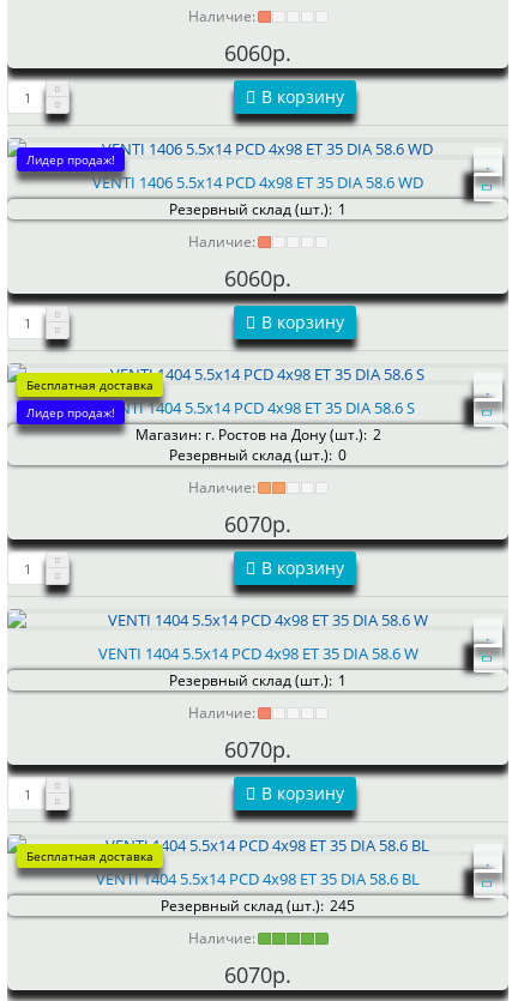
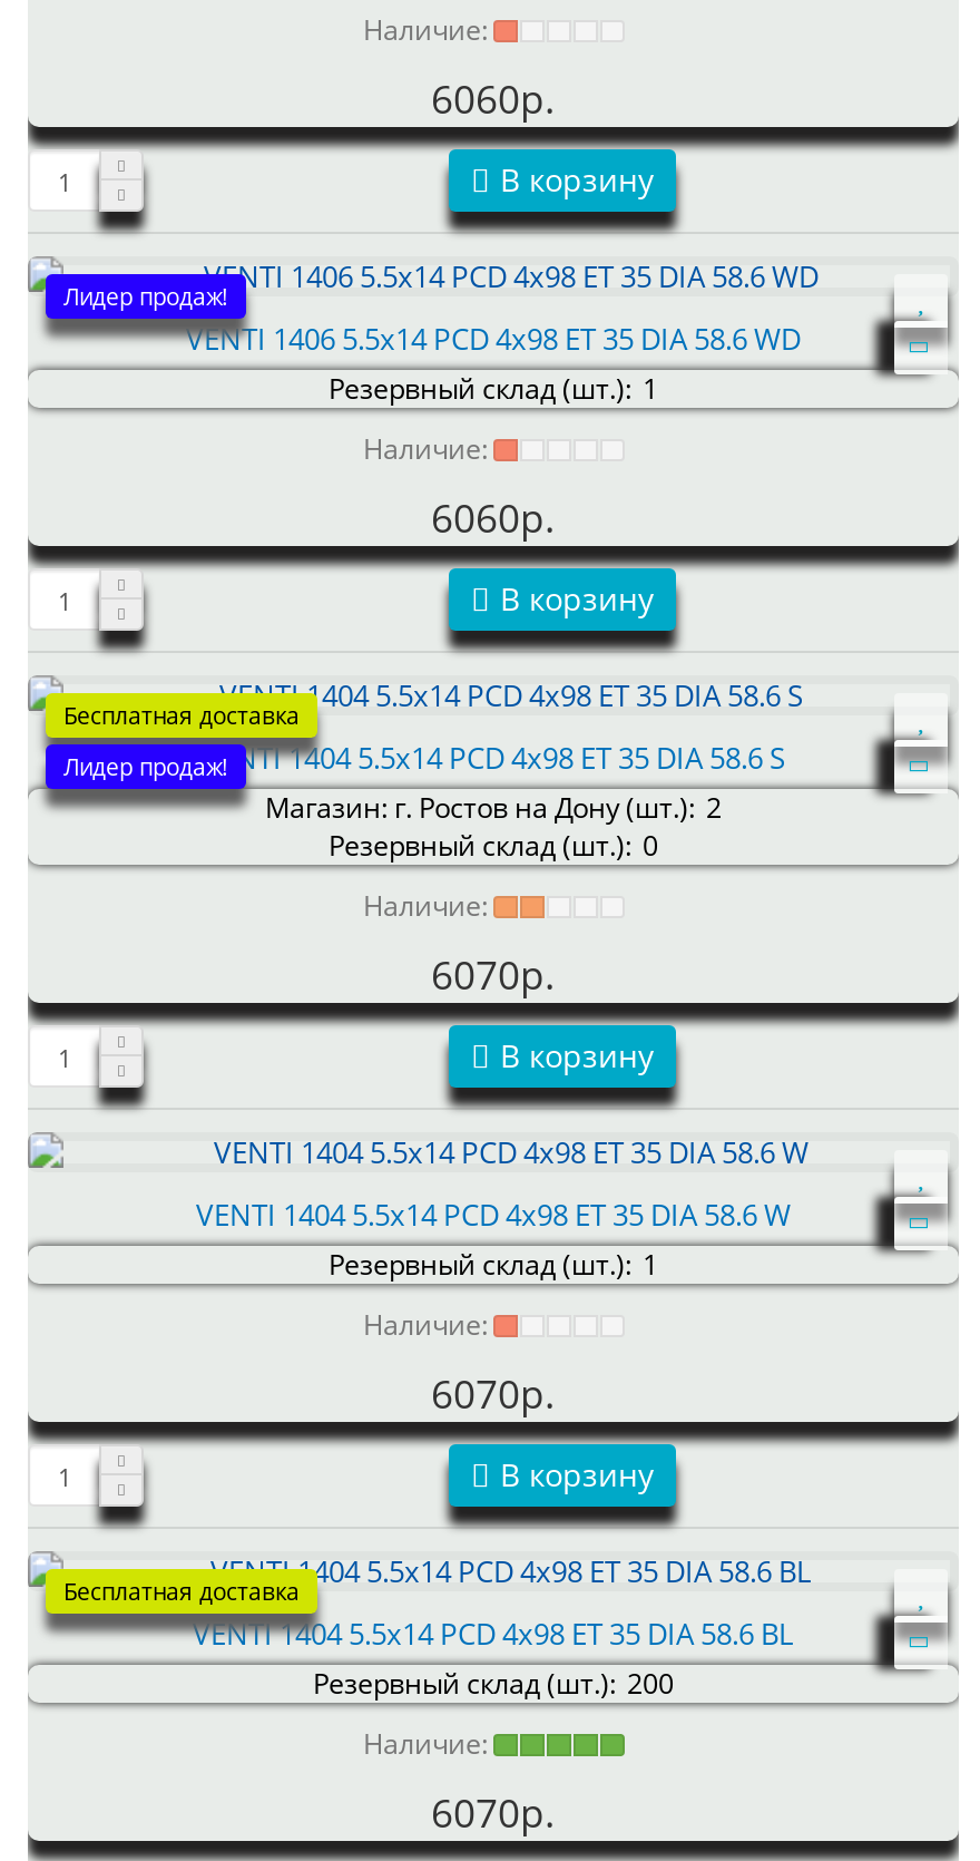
[161,896,355,916] Резервный склад (шт.): 245 -> [313,1665,674,1703] Резервный склад (шт.): 200

